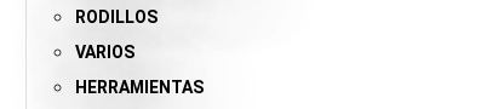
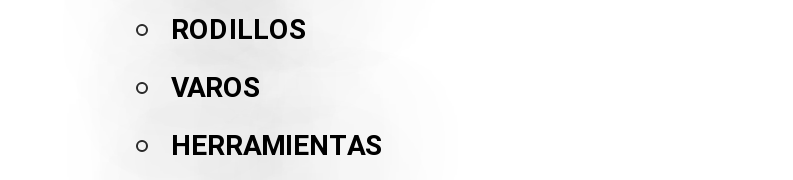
[75,43,134,62] VARIOS -> [171,71,261,103] VAROS

